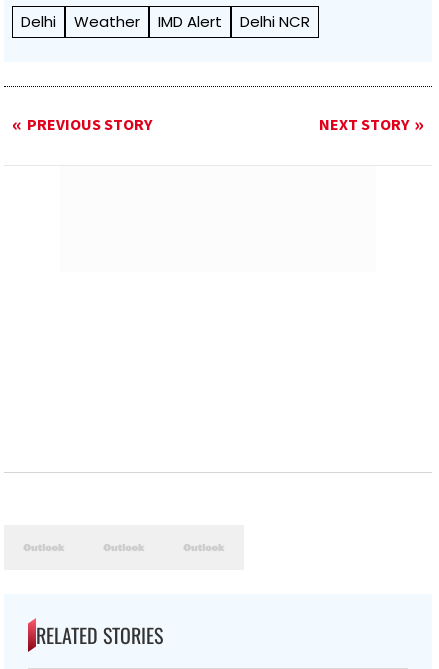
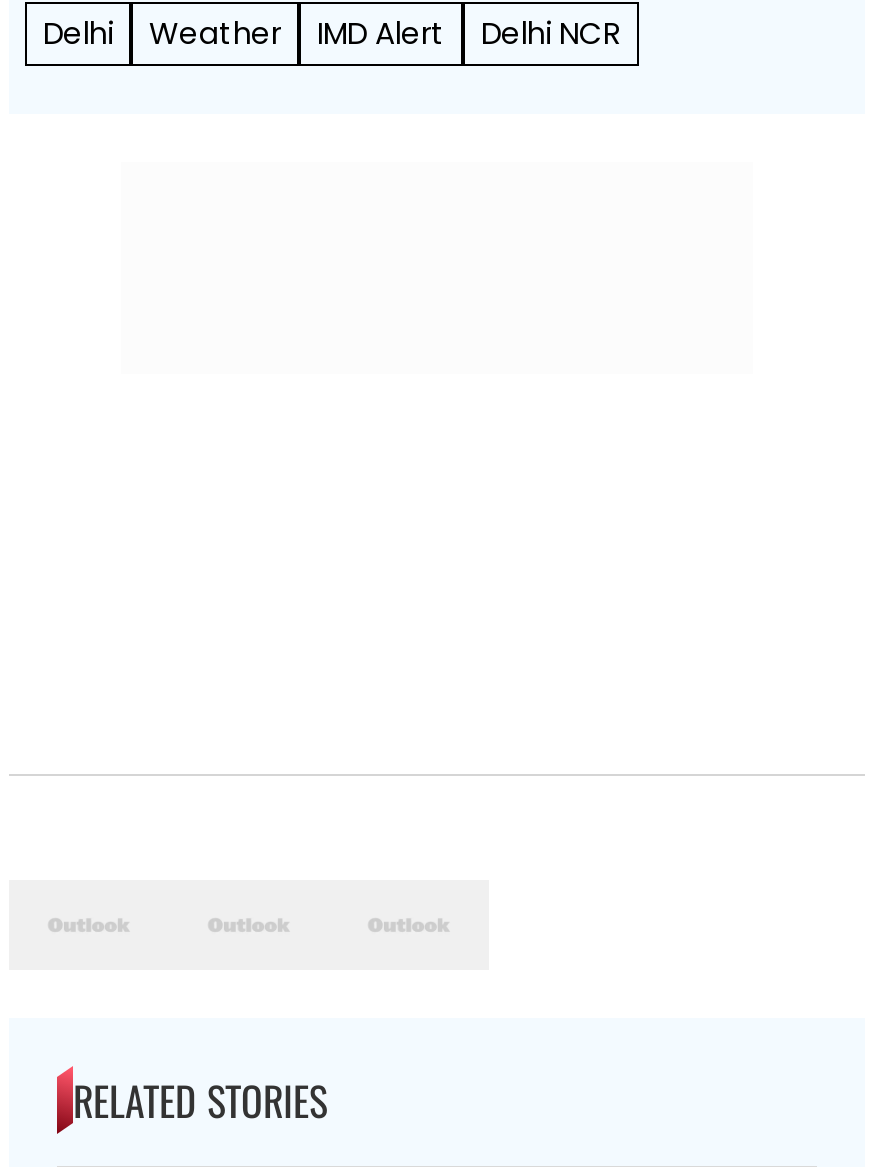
[27,114,409,136] PREVIOUS STORY | NEXT STORY -> none

